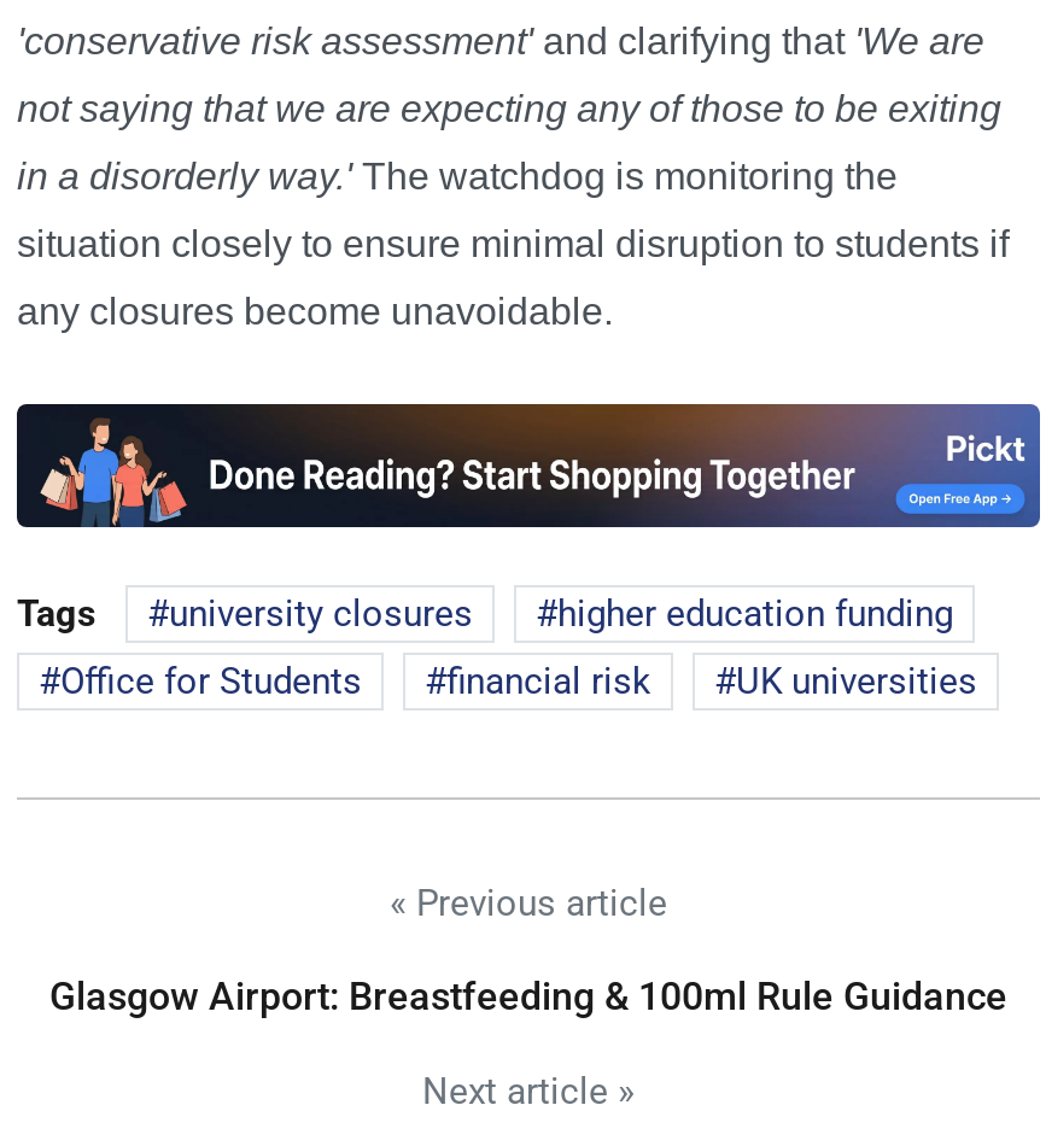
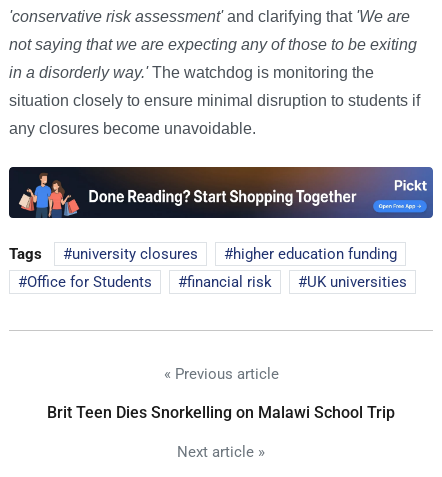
[49,972,1007,1018] Glasgow Airport: Breastfeeding & 100ml Rule Guidance -> [47,403,395,422] Brit Teen Dies Snorkelling on Malawi School Trip

